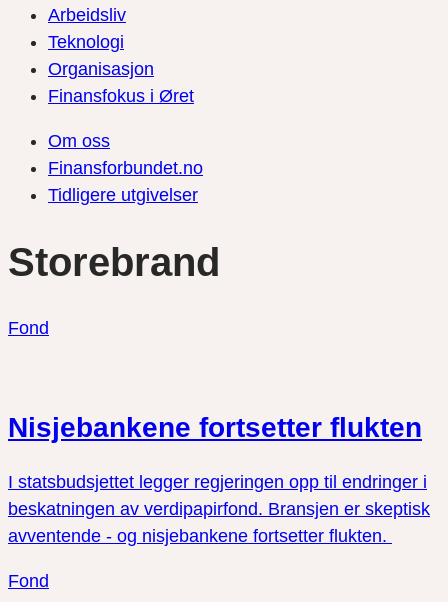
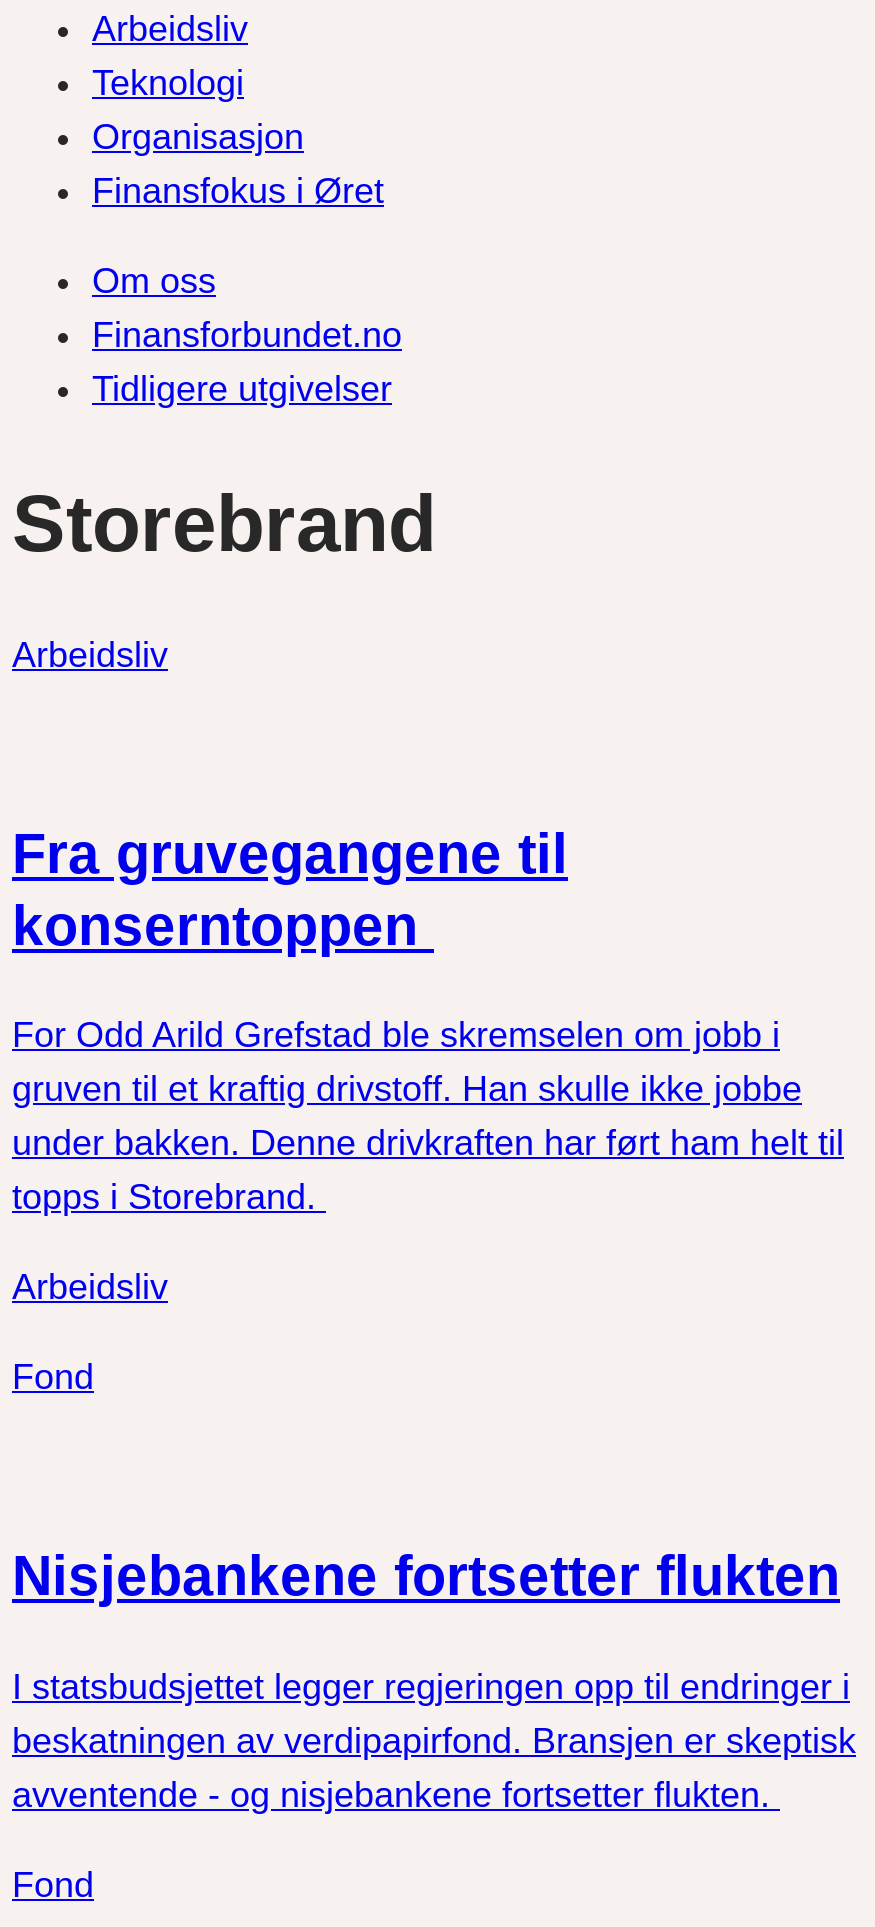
none -> [12,634,844,1307] Arbeidsliv | Fra gruvegangene til | konserntoppen | For Odd Arild Grefstad ble skremselen om jobb i | gruven til et kraftig drivstoff. Han skulle ikke jobbe | under bakken. Denne drivkraften har ført ham helt til | topps i Storebrand. | Arbeidsliv

